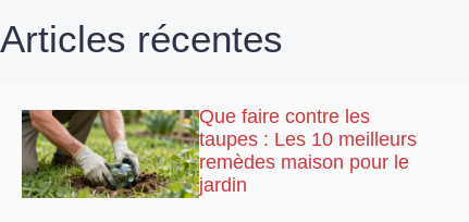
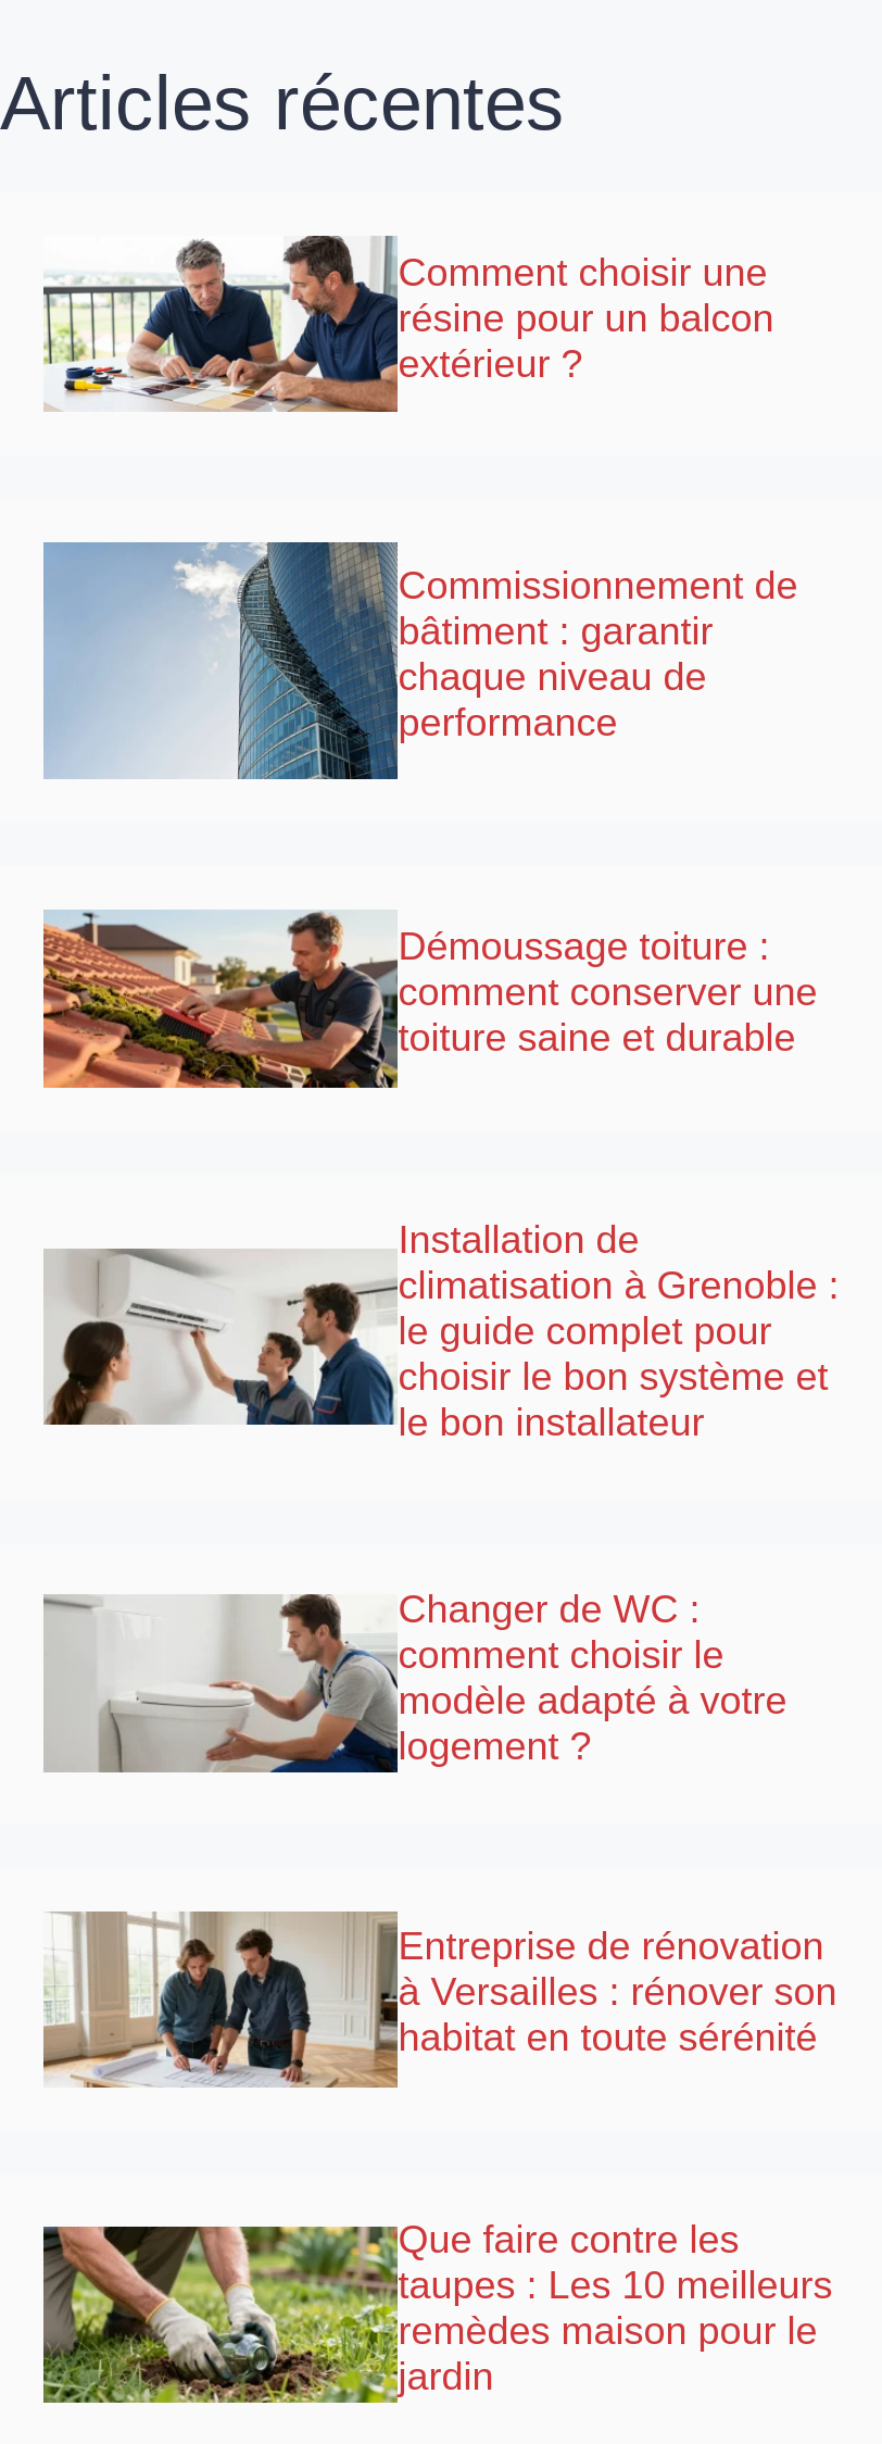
none -> [41,540,798,781] [image] | Commissionnement de | bâtiment : garantir | chaque niveau de | performance
none -> [41,910,817,1090] [image] | Démoussage toiture : | comment conserver une | toiture saine et durable
none -> [41,1587,787,1775] [image] | Changer de WC : | comment choisir le | modèle adapté à votre | logement ?
none -> [41,1909,837,2090] [image] | Entreprise de rénovation | à Versailles : rénover son | habitat en toute sérénité
none -> [43,234,774,414] [image] | Comment choisir une | résine pour un balcon | extérieur ?
none -> [43,1218,839,1444] [image] | Installation de | climatisation à Grenoble : | le guide complet pour | choisir le bon système et | le bon installateur

